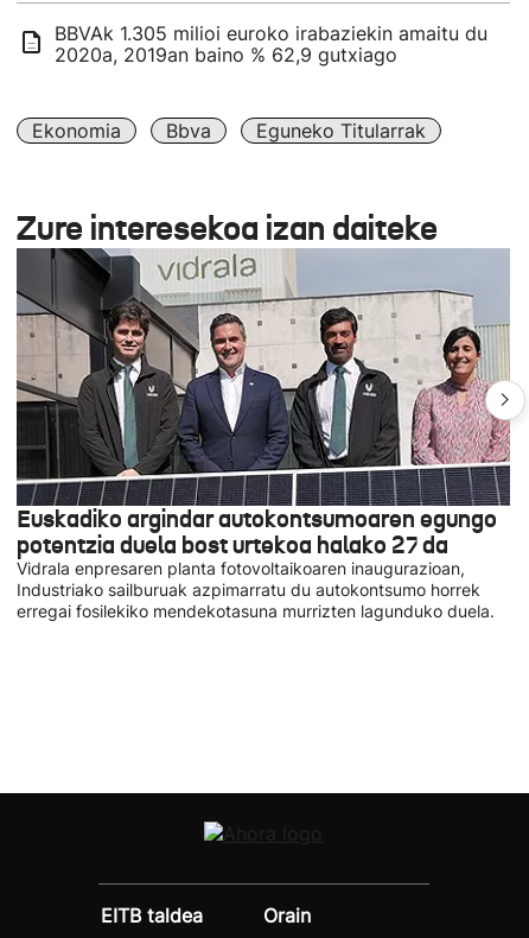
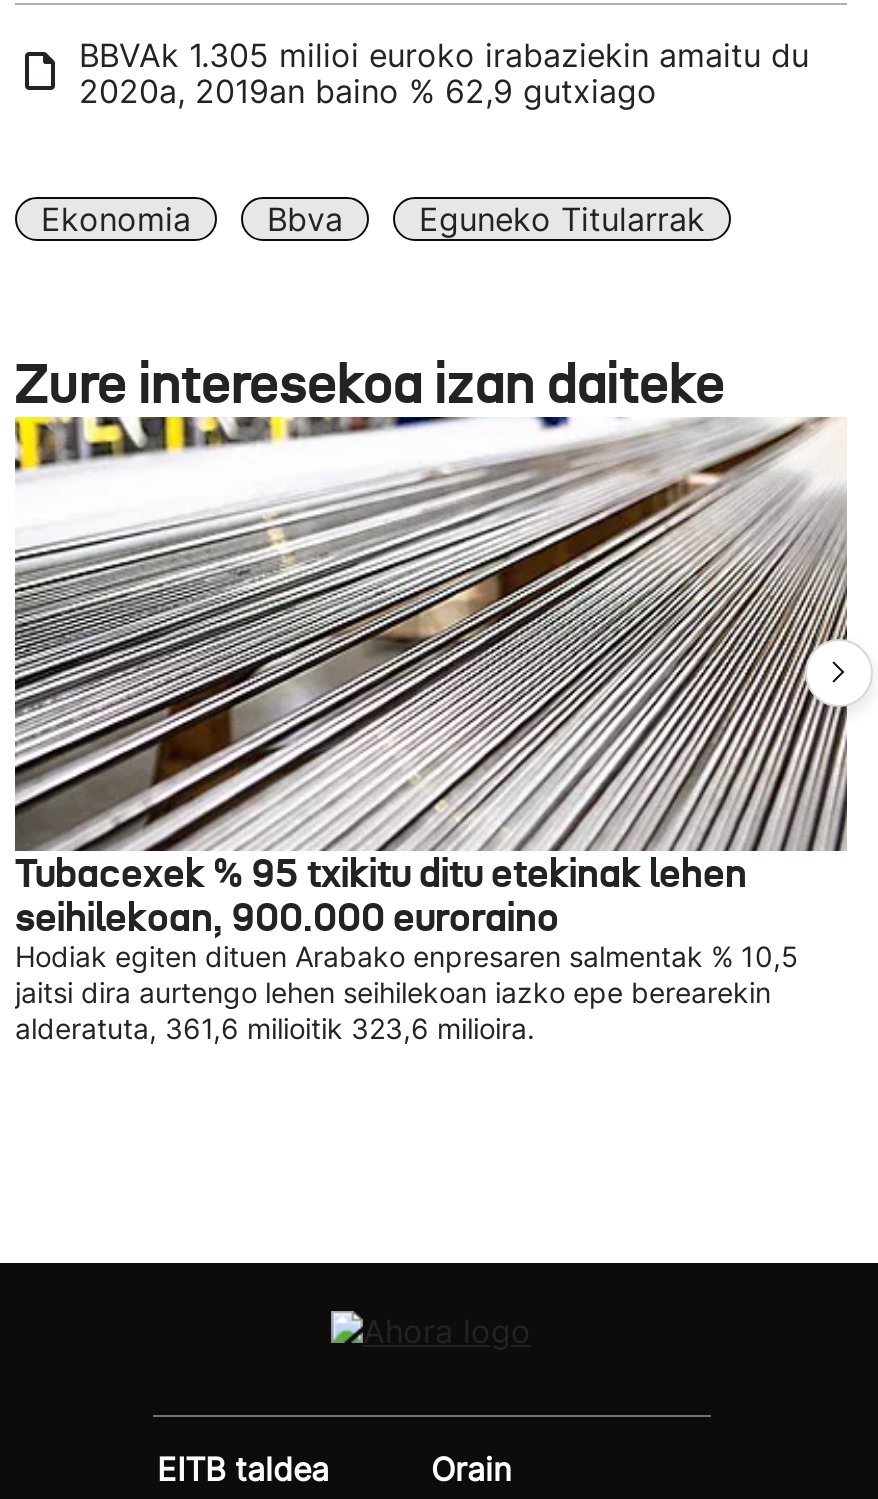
[15,248,510,495] [image] -> [15,417,847,761] [image]
[17,503,497,621] Euskadiko argindar autokontsumoaren egungo | potentzia duela bost urtekoa halako 27 da | Vidrala enpresaren planta fotovoltaikoaren inaugurazioan, | Industriako sailburuak azpimarratu du autokontsumo horrek | erregai fosilekiko mendekotasuna murrizten lagunduko duela. -> [15,847,799,1045] Tubacexek % 95 txikitu ditu etekinak lehen | seihilekoan, 900.000 euroraino | Hodiak egiten dituen Arabako enpresaren salmentak % 10,5 | jaitsi dira aurtengo lehen seihilekoan iazko epe berearekin | alderatuta, 361,6 milioitik 323,6 milioira.

